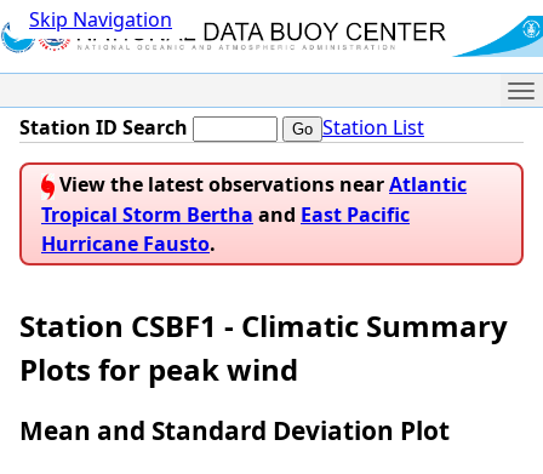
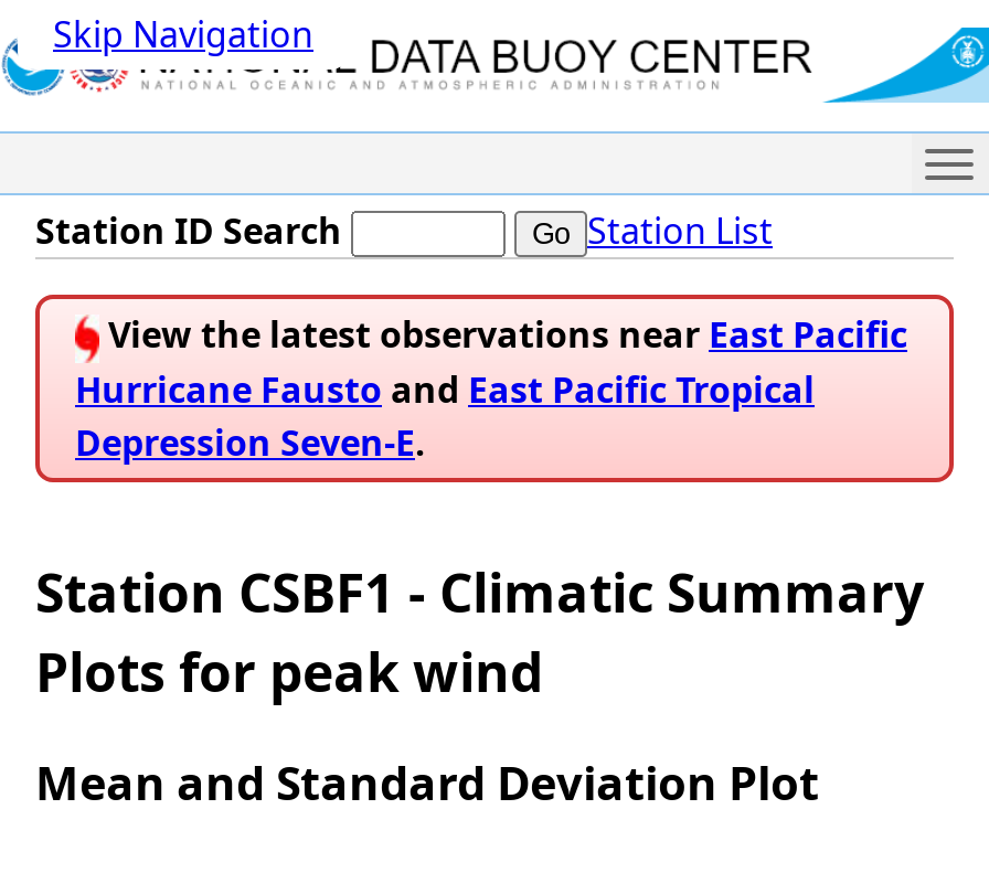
[41,171,467,257] View the latest observations near Atlantic | Tropical Storm Bertha and East Pacific | Hurricane Fausto. -> [75,311,907,467] View the latest observations near East Pacific | Hurricane Fausto and East Pacific Tropical | Depression Seven-E.

